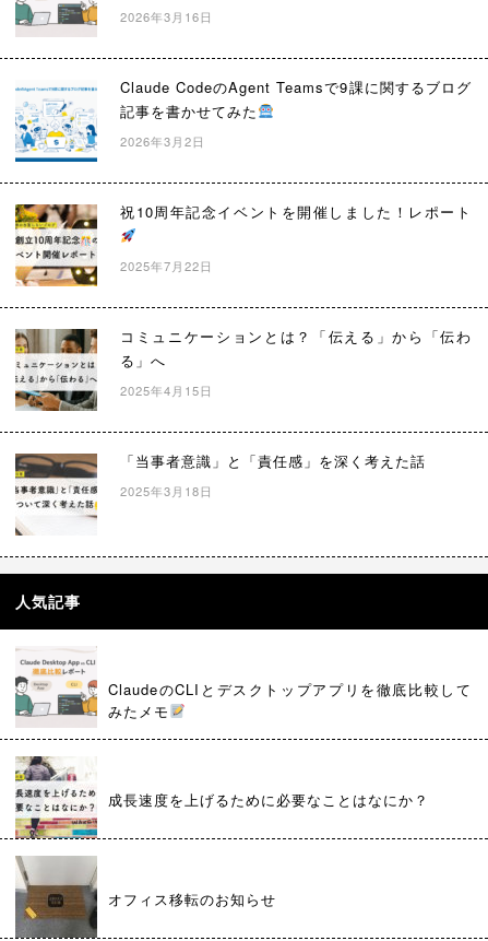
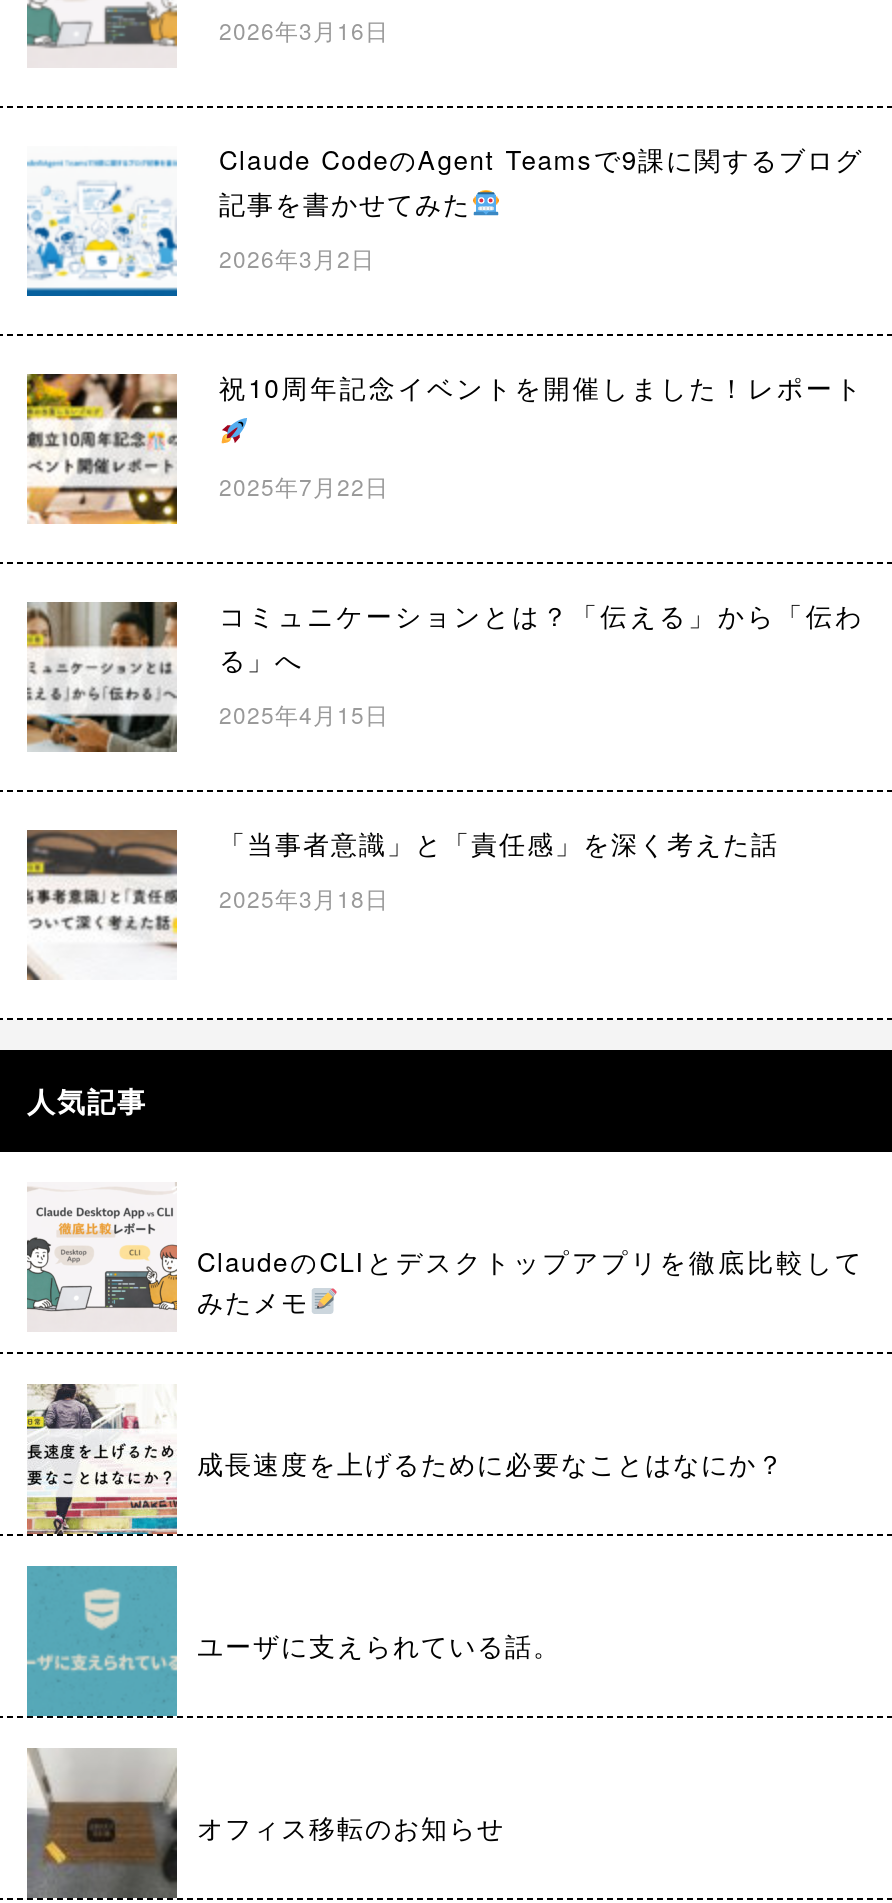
none -> [25,1566,561,1716] [image] | ユーザに支えられている話。

